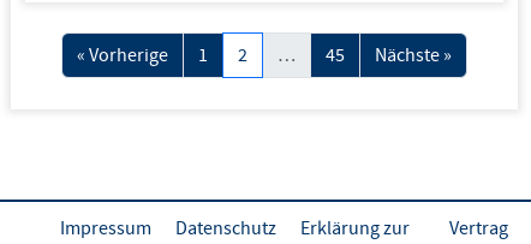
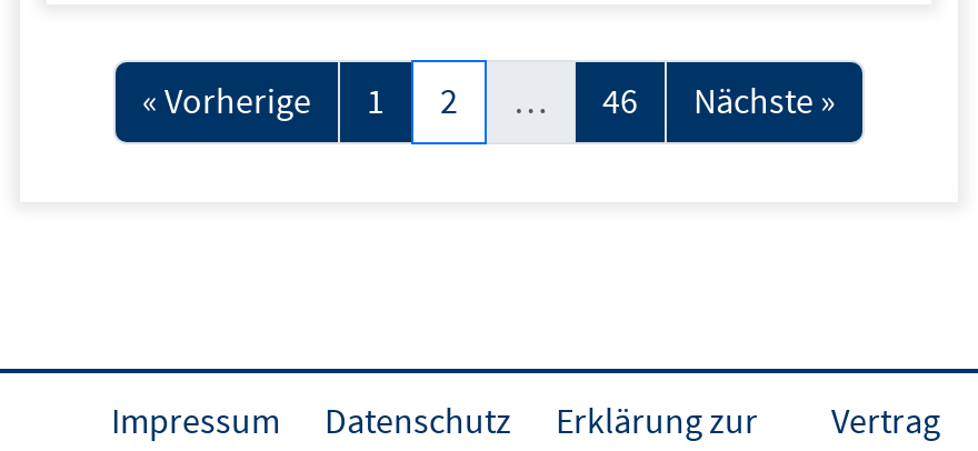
[326,44,345,68] 45 -> [602,81,638,125] 46

